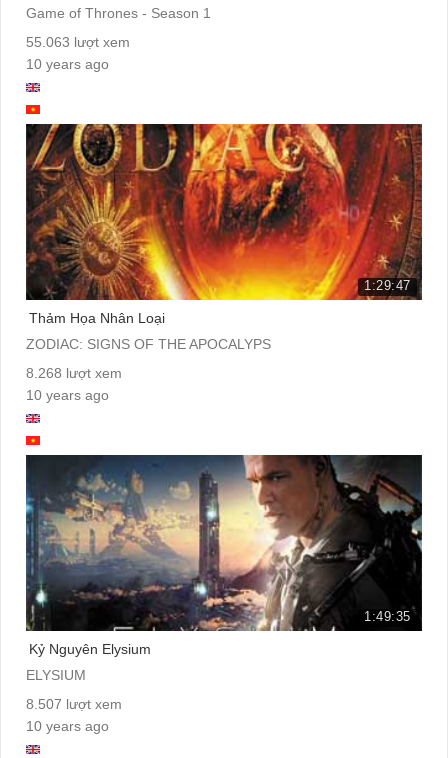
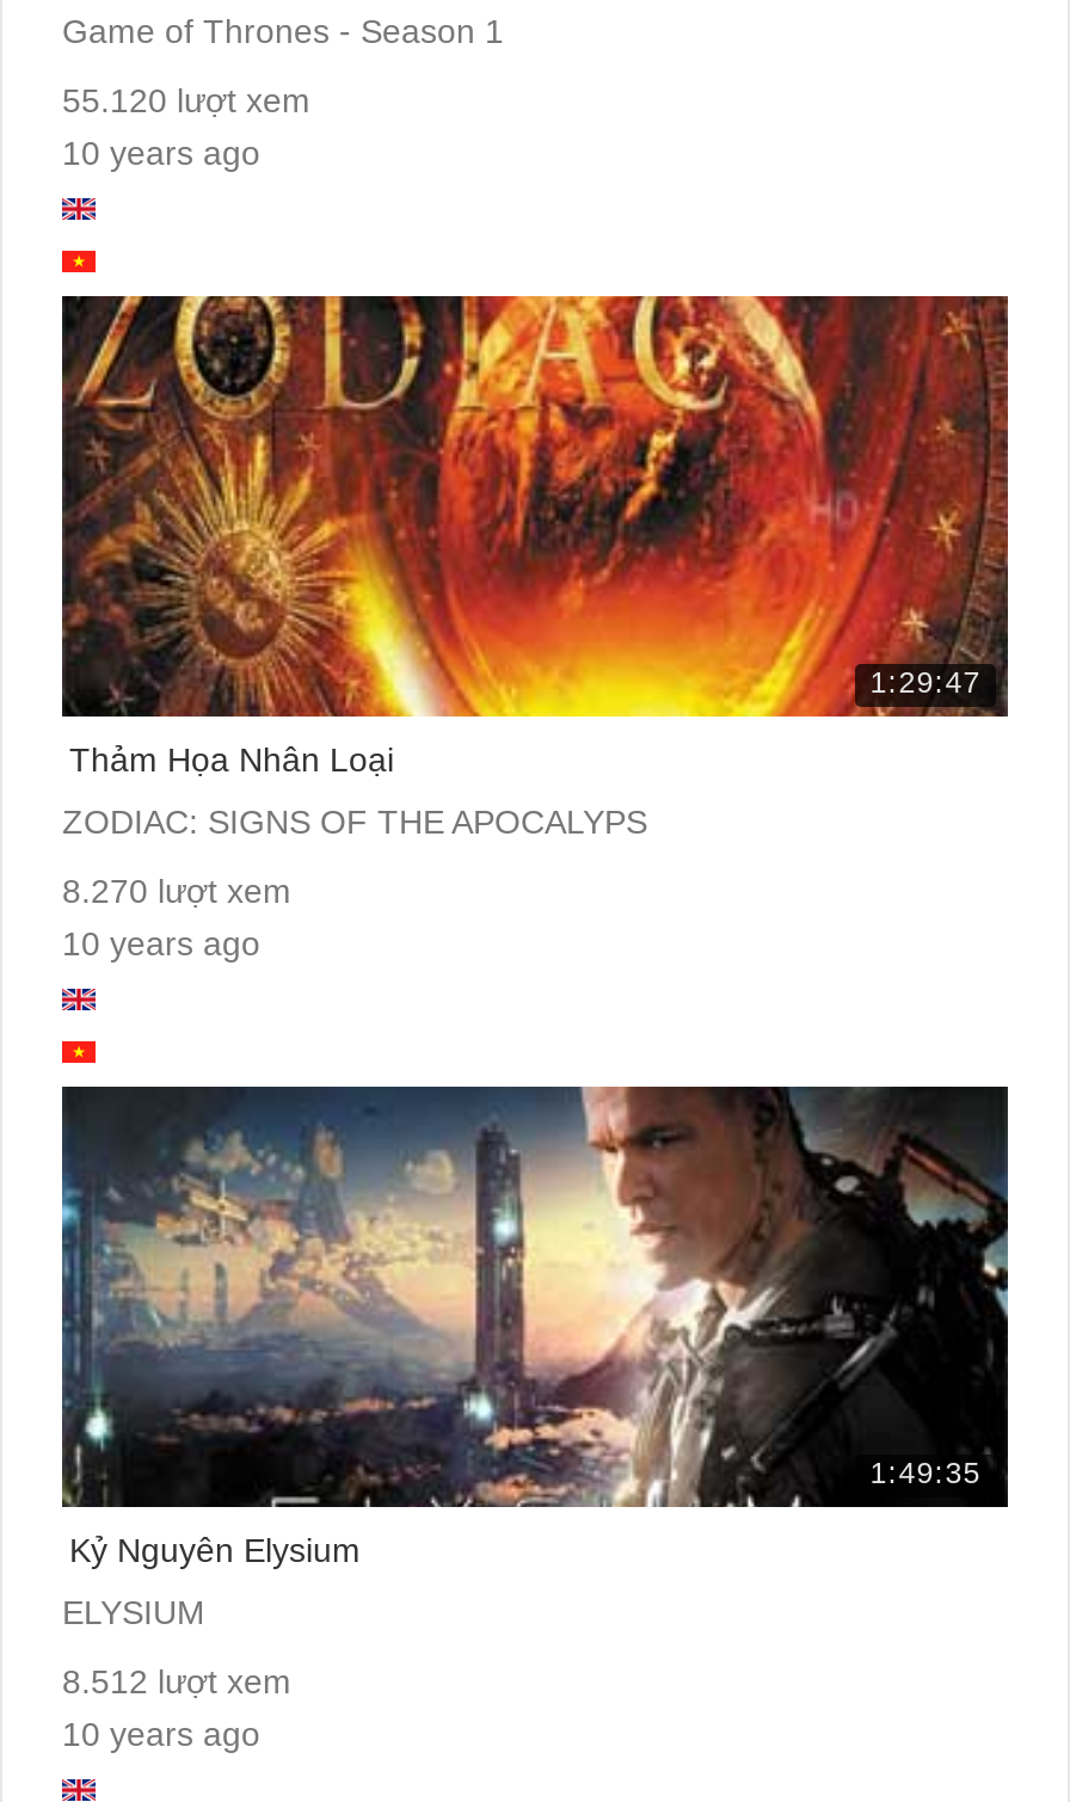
[26,34,130,50] 55.063 lượt xem -> [62,81,310,119] 55.120 lượt xem
[26,365,122,381] 8.268 lượt xem -> [62,872,291,910] 8.270 lượt xem
[26,696,122,712] 8.507 lượt xem -> [62,1662,291,1700] 8.512 lượt xem

